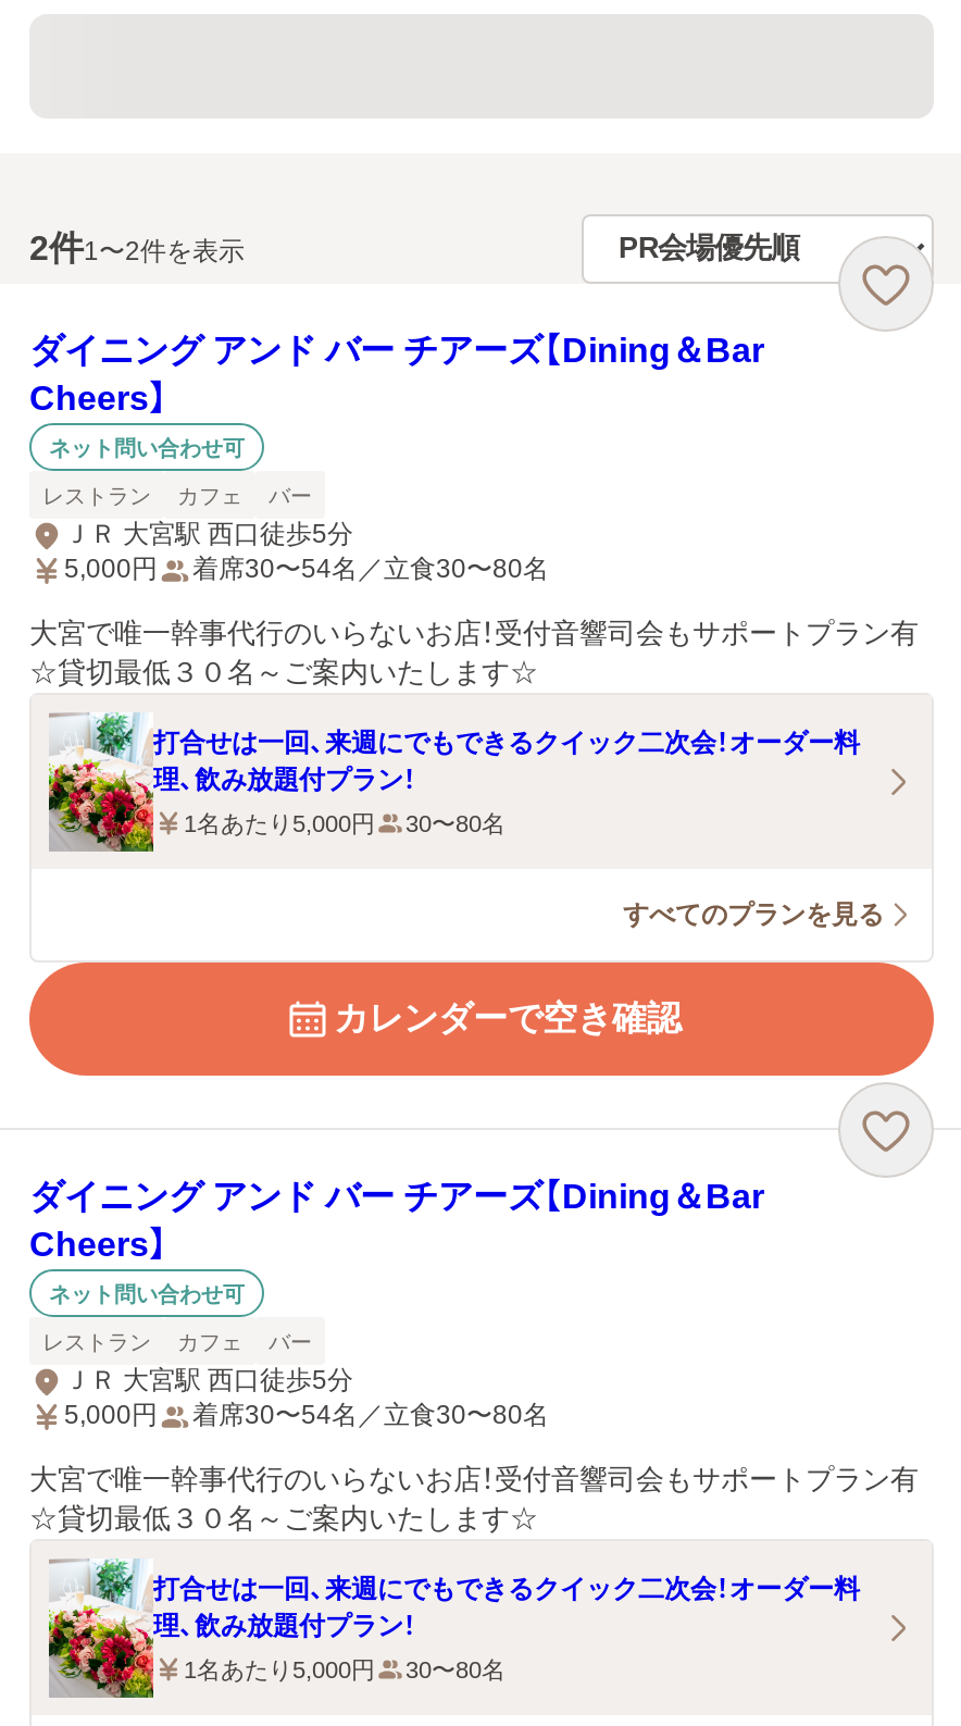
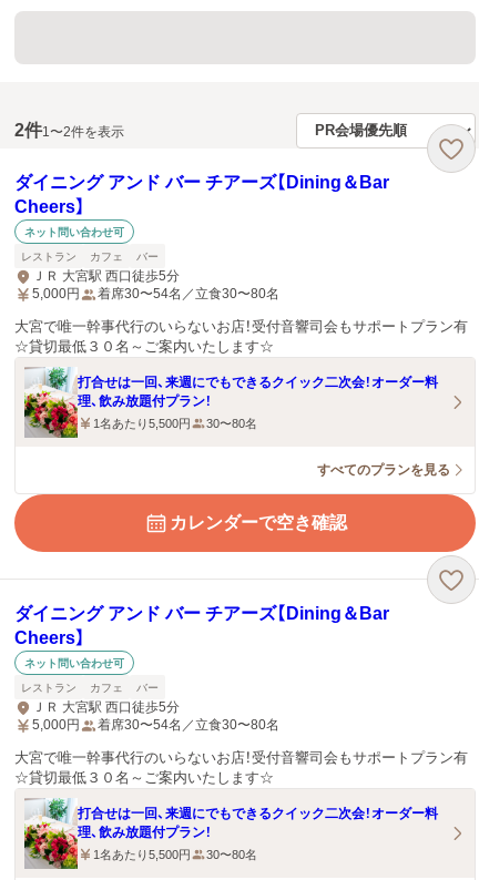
[184,810,505,836] 1名あたり5,000円 30〜80名 -> [93,417,257,430] 1名あたり5,500円 30〜80名
[184,1656,505,1682] 1名あたり5,000円 30〜80名 -> [93,848,257,861] 1名あたり5,500円 30〜80名

